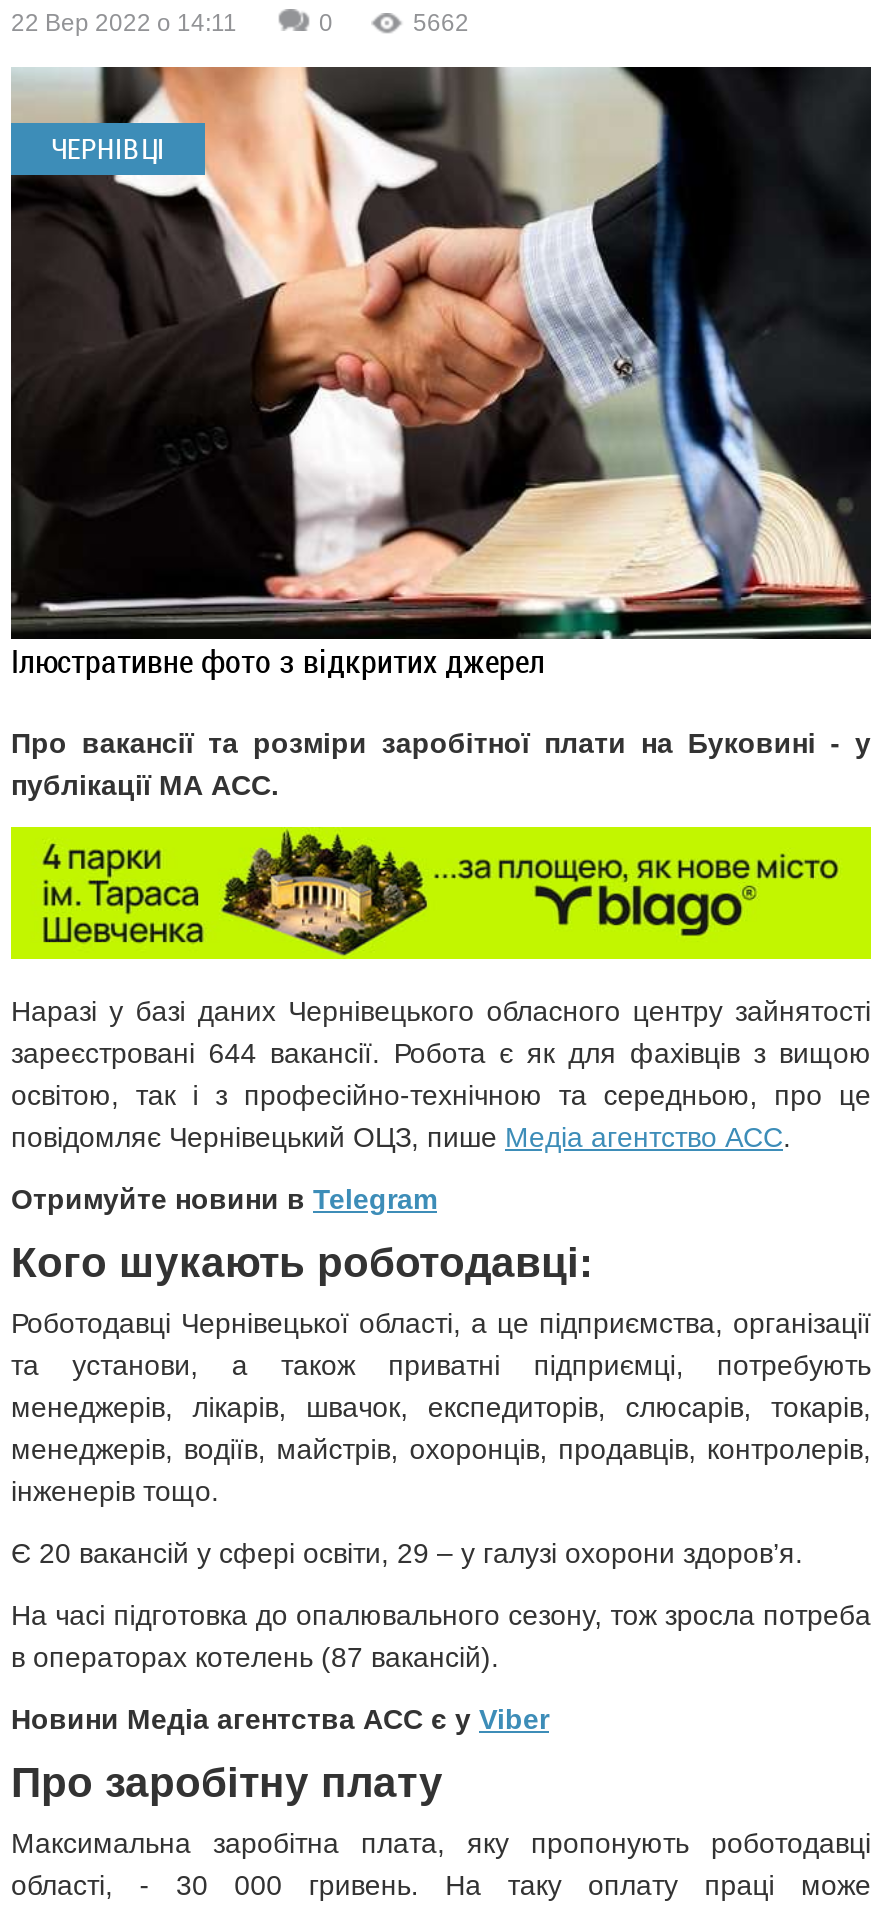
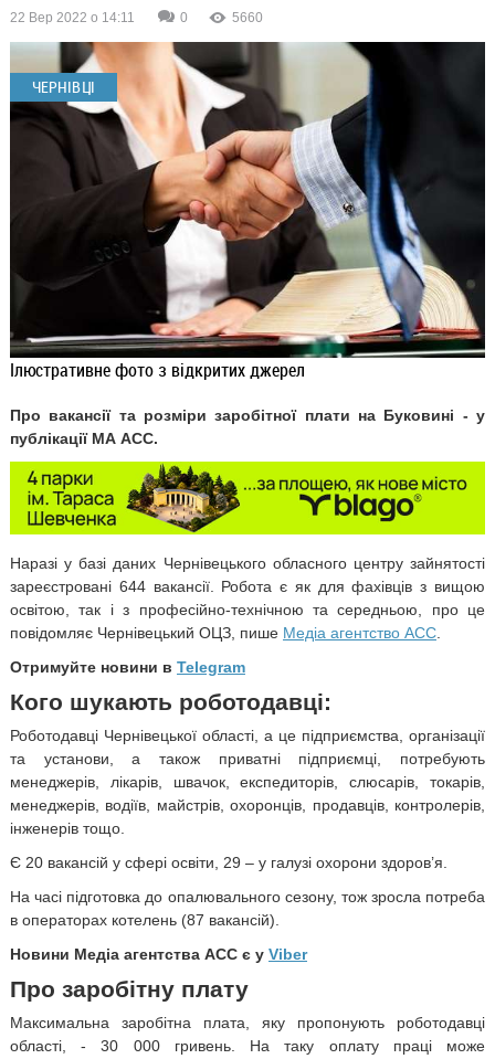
[413,9,469,37] 5662 -> [232,10,263,25] 5660

